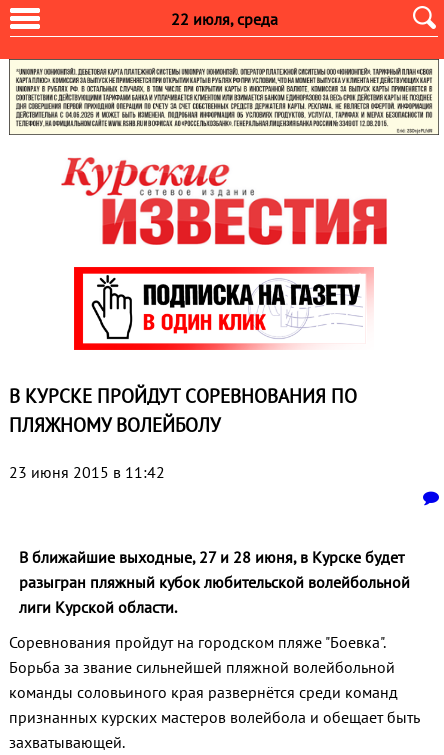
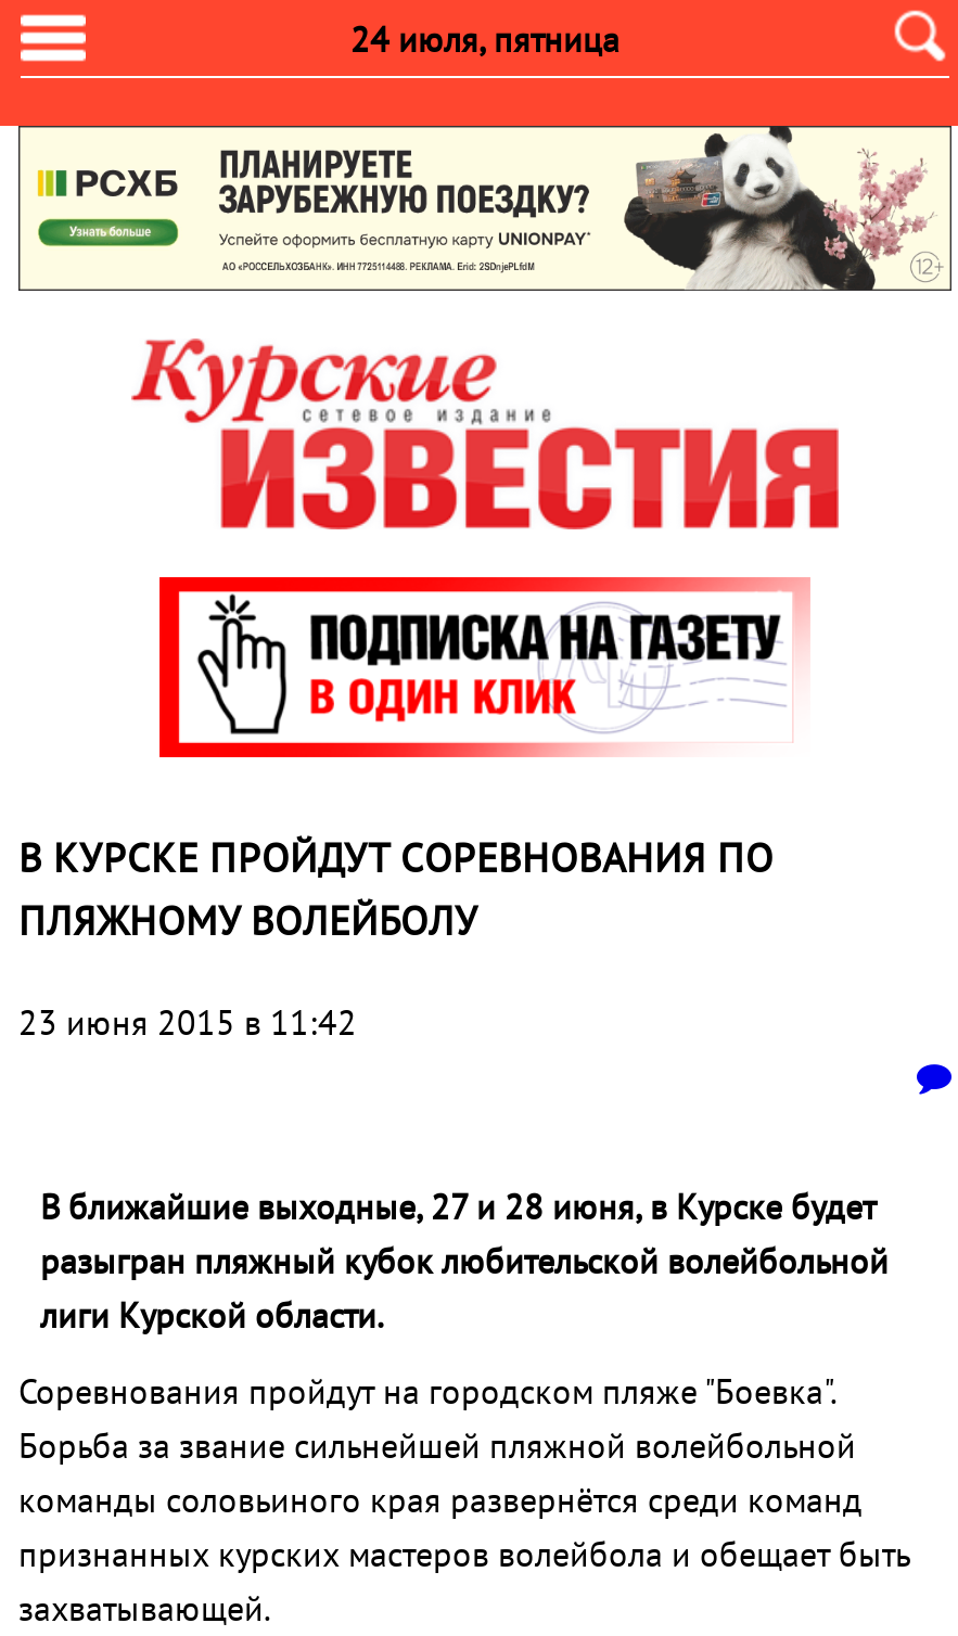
[170,9,277,29] 22 июля, среда -> [350,17,619,61] 24 июля, пятница
[15,59,433,134] [image] -> [34,126,941,291] [image]

